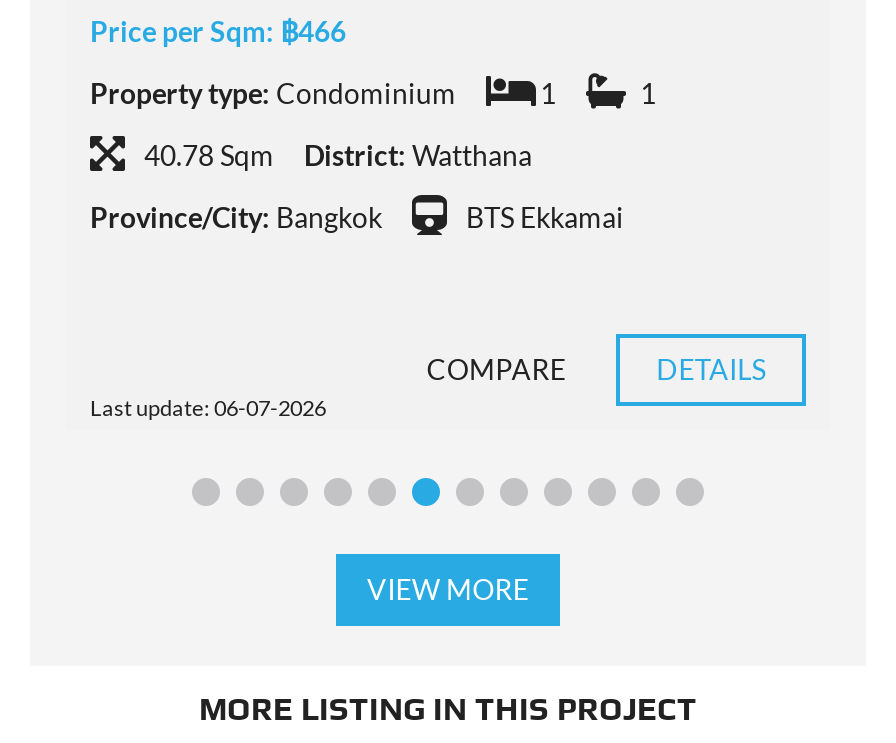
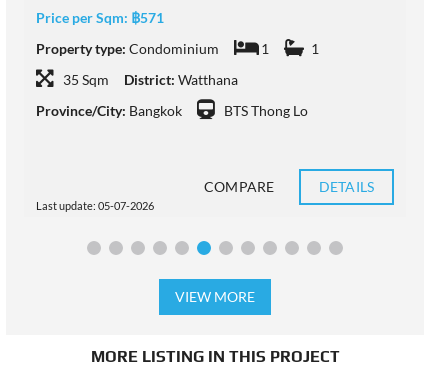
[90,14,346,48] Price per Sqm:฿466 -> [36,9,164,26] Price per Sqm:฿571
[144,138,532,172] 40.78 Sqm District: Watthana -> [63,71,238,88] 35 Sqm District: Watthana
[466,200,624,234] BTS Ekkamai -> [224,102,308,119] BTS Thong Lo
[90,394,326,420] Last update: 06-07-2026 -> [36,199,154,212] Last update: 05-07-2026

